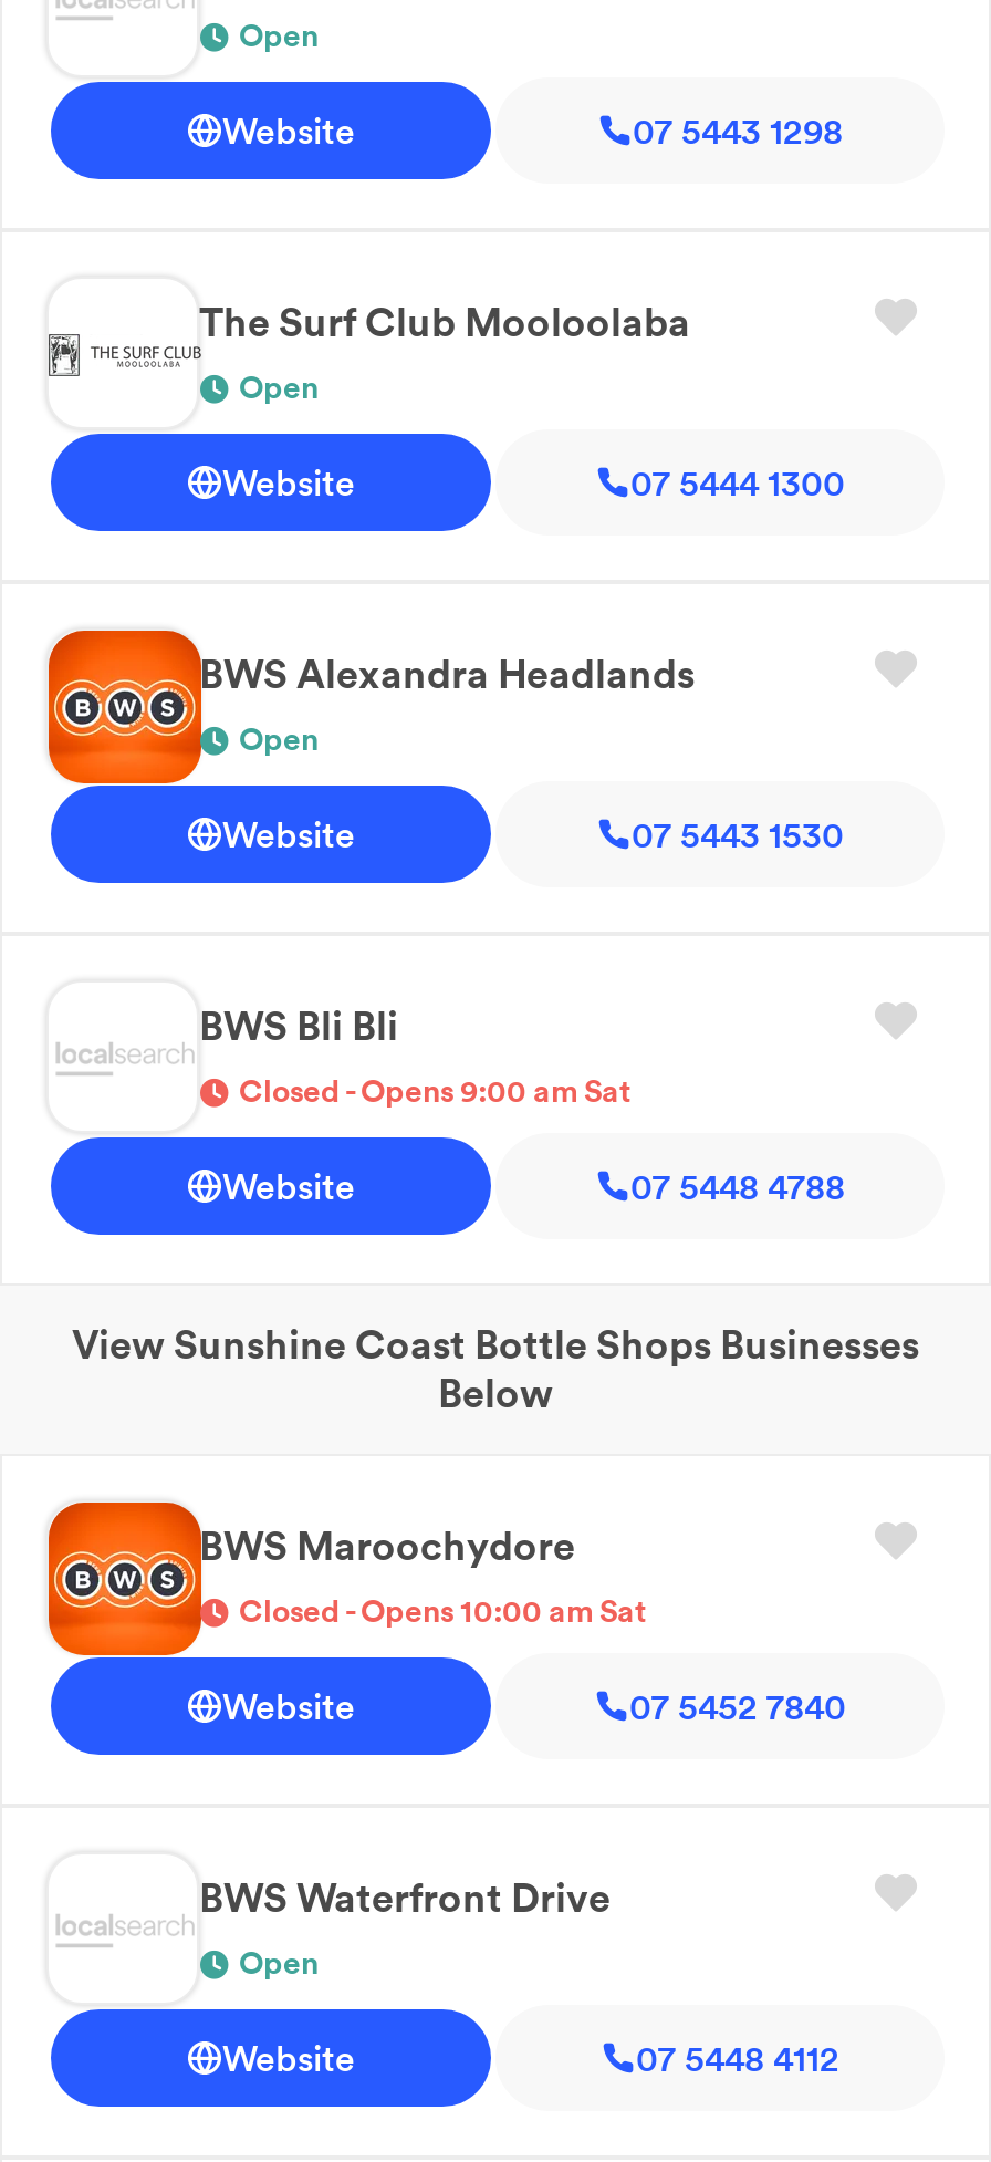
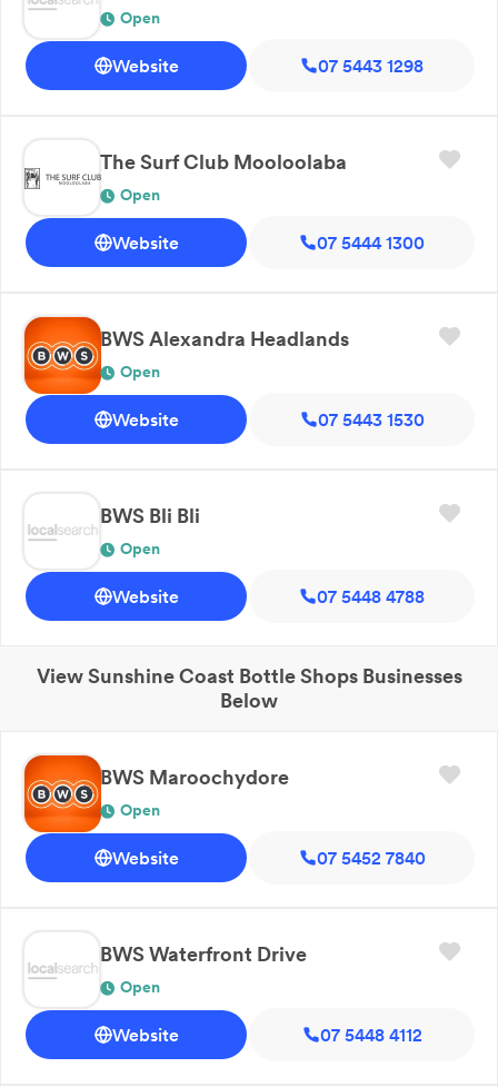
[239,1071,630,1111] Closed - Opens 9:00 am Sat -> [120,538,160,559] Open
[239,1591,646,1631] Closed - Opens 10:00 am Sat -> [120,800,160,820] Open

